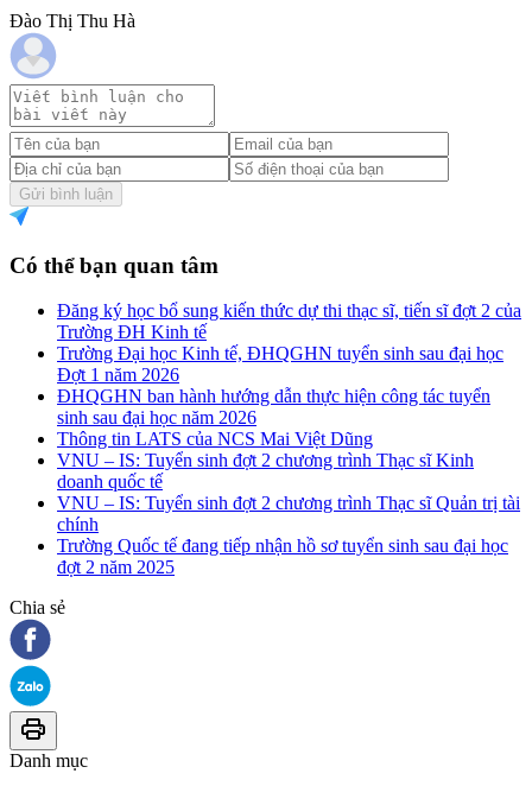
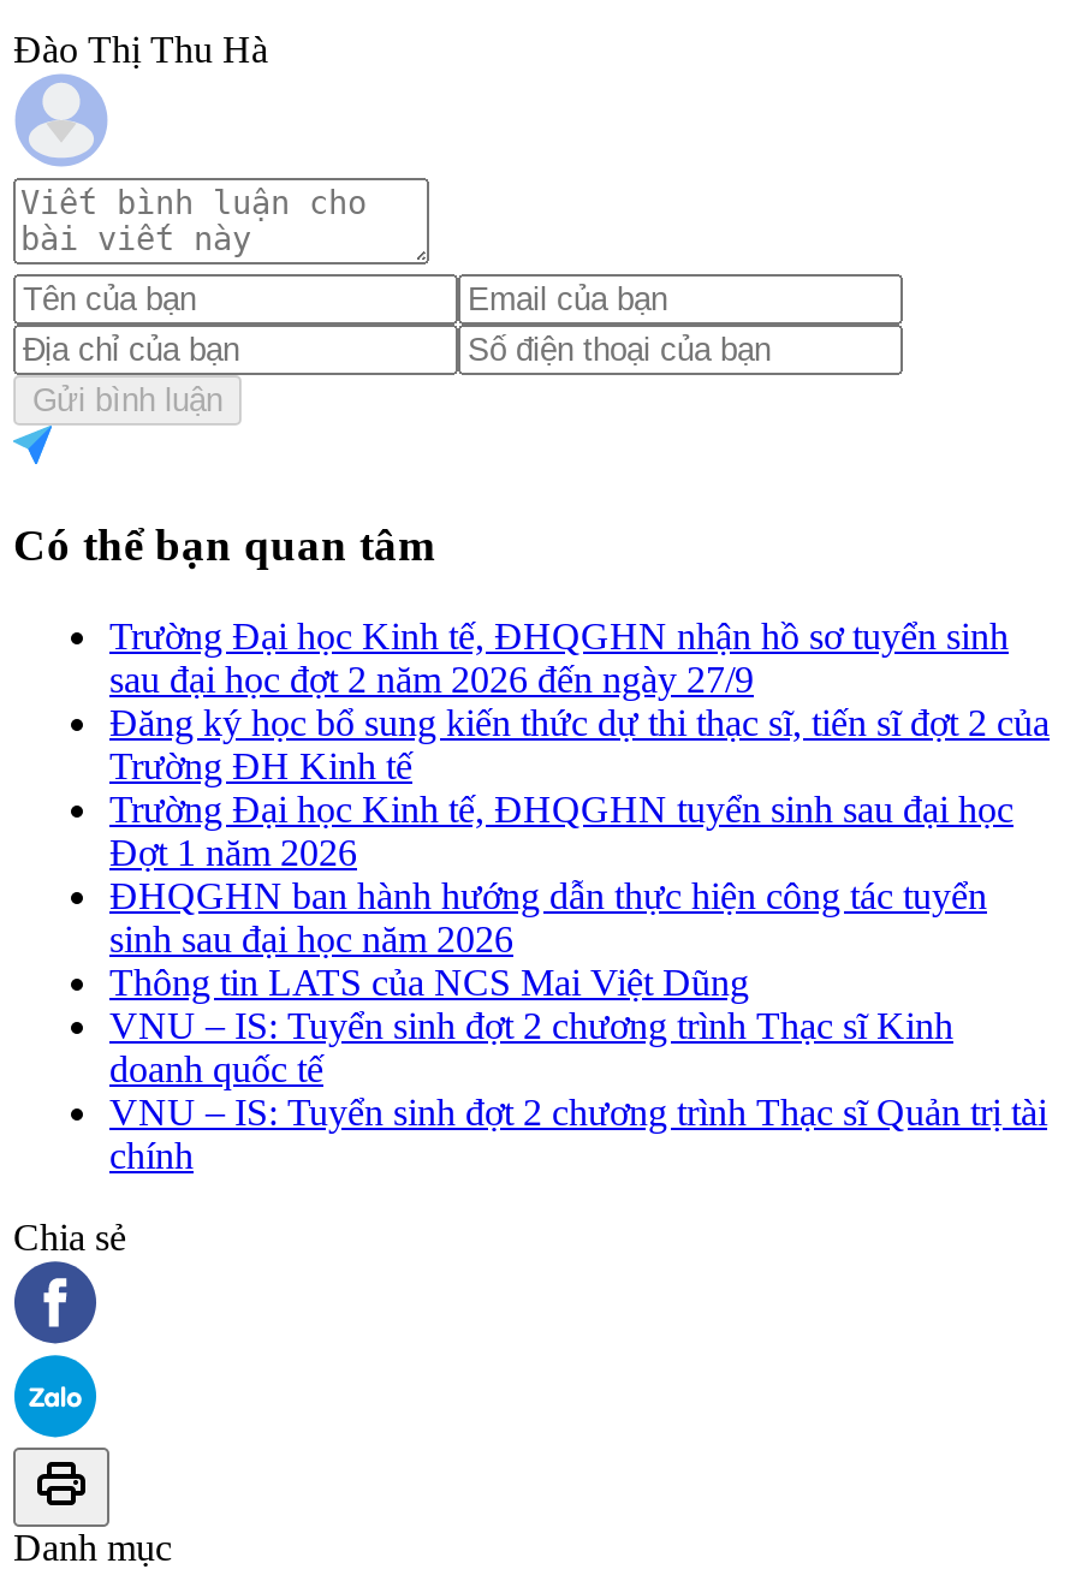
none -> [109,616,1009,700] Trường Đại học Kinh tế, ĐHQGHN nhận hồ sơ tuyển sinh | sau đại học đợt 2 năm 2026 đến ngày 27/9
moved [57,301,521,535] -> [109,703,1050,1176]: Đăng ký học bổ sung kiến thức dự thi thạc sĩ, tiến sĩ đợt 2 của | Trường ĐH Kinh tế | Trường Đại học Kinh tế, ĐHQGHN tuyển sinh sau đại học | ... | VNU – IS: Tuyển sinh đợt 2 chương trình Thạc sĩ Quản trị tài | chính
[57,536,508,577] Trường Quốc tế đang tiếp nhận hồ sơ tuyển sinh sau đại học | đợt 2 năm 2025 -> none

